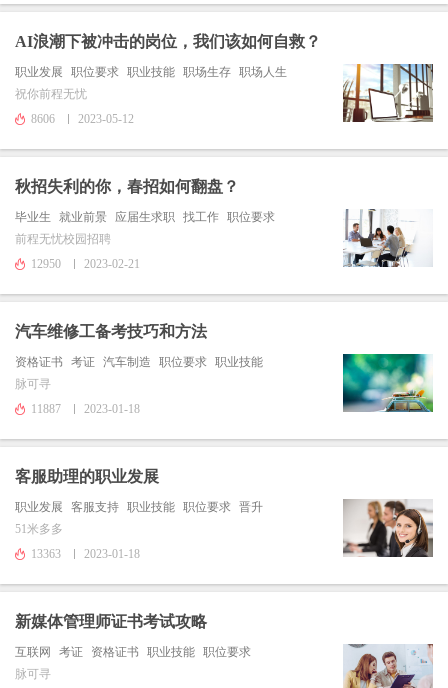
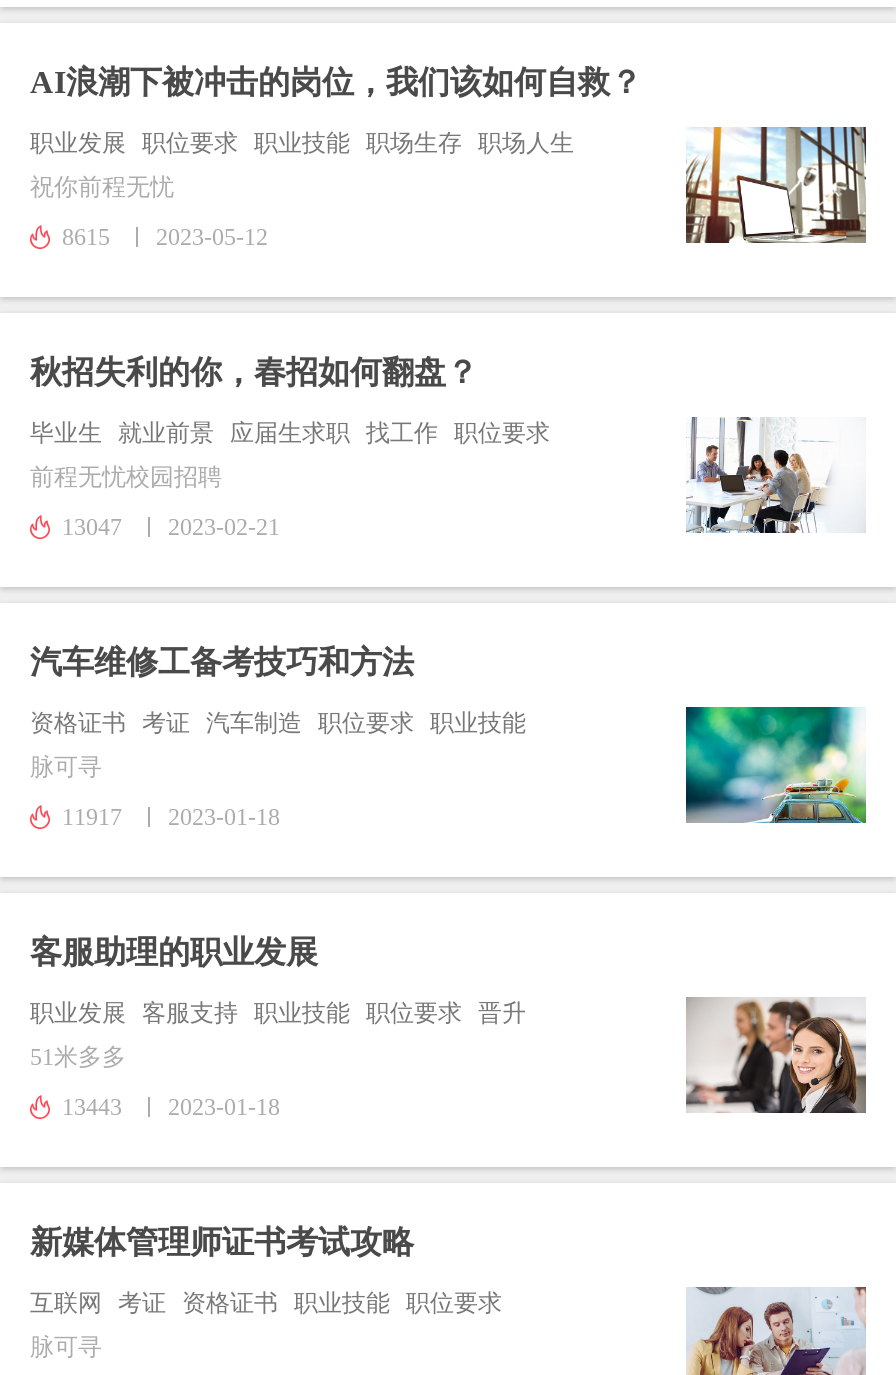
[31,112,134,126] 8606 2023-05-12 -> [62,223,268,251] 8615 2023-05-12
[31,257,140,271] 12950 2023-02-21 -> [62,513,280,541] 13047 2023-02-21
[31,402,140,416] 11887 2023-01-18 -> [62,803,280,831] 11917 2023-01-18
[31,547,140,561] 13363 2023-01-18 -> [62,1093,280,1121] 13443 2023-01-18

